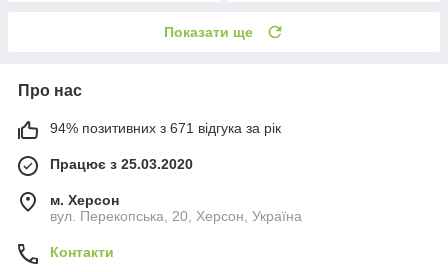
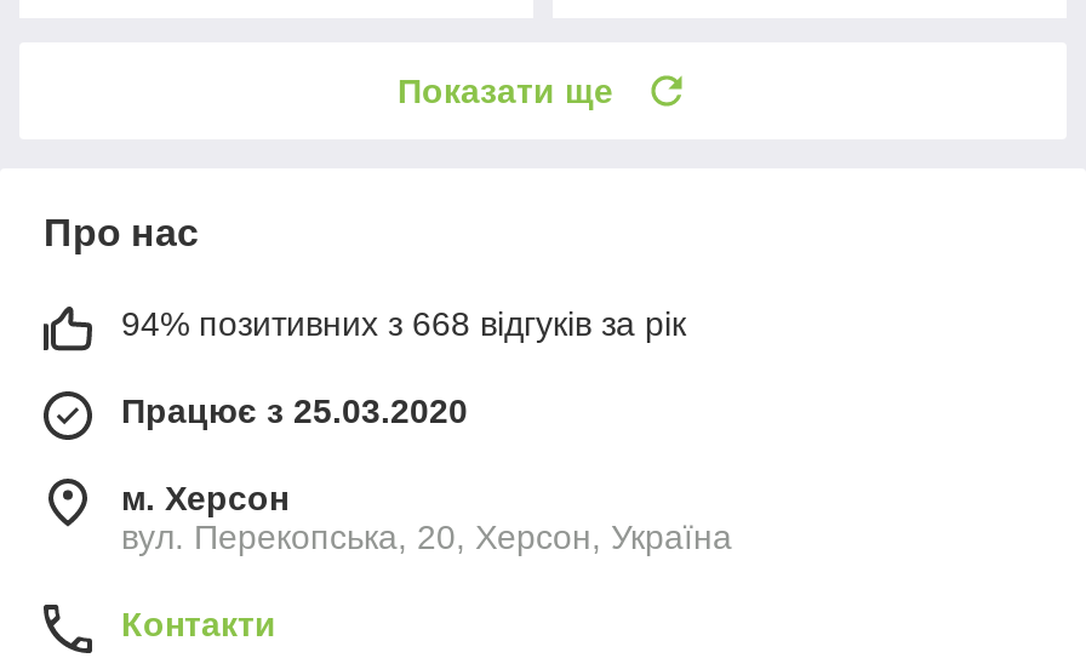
[50,120,281,136] 94% позитивних з 671 відгука за рік -> [121,304,686,342] 94% позитивних з 668 відгуків за рік

